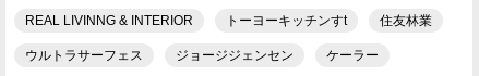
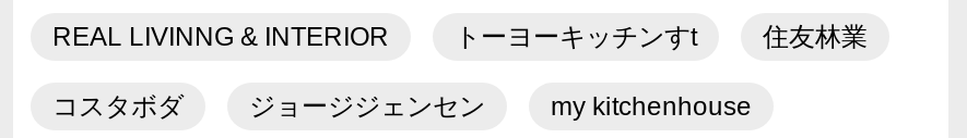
[25,47,143,63] ウルトラサーフェス -> [52,91,184,121] コスタボダ
[326,47,379,63] ケーラー -> [551,91,752,121] my kitchenhouse

